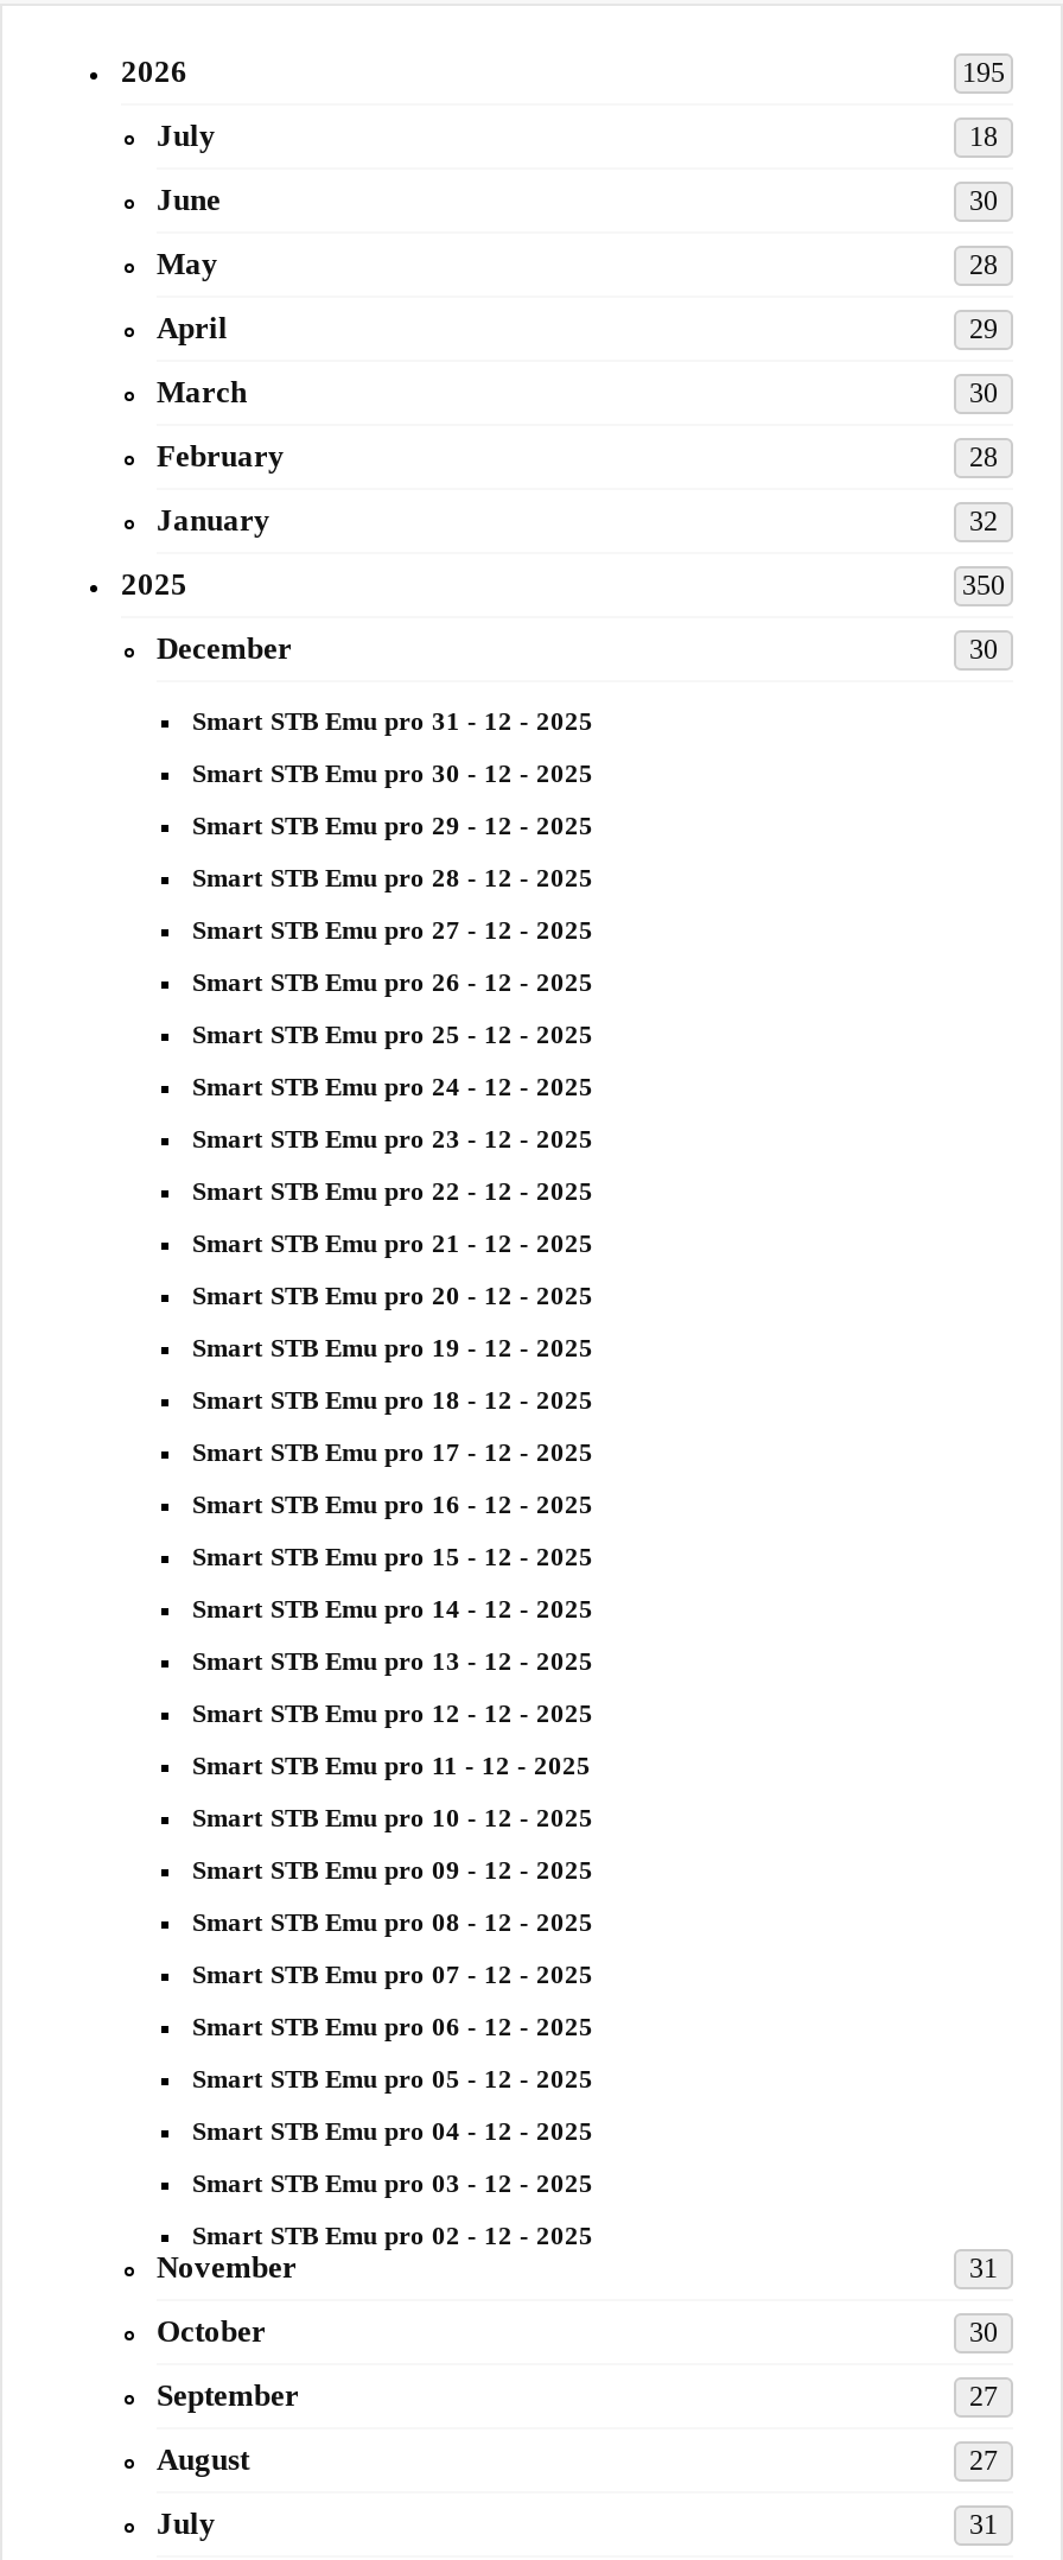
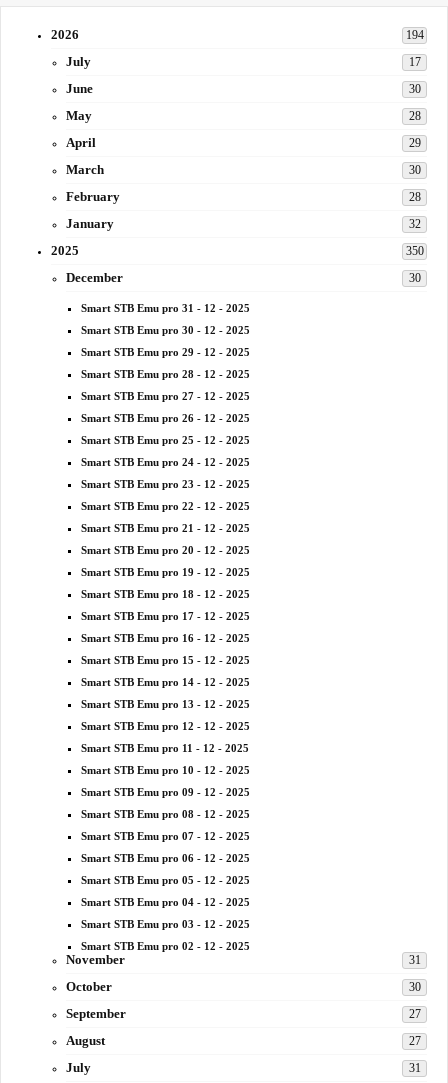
[962,56,1005,89] 195 -> [405,28,423,42] 194
[969,120,998,153] 18 -> [408,55,420,69] 17

